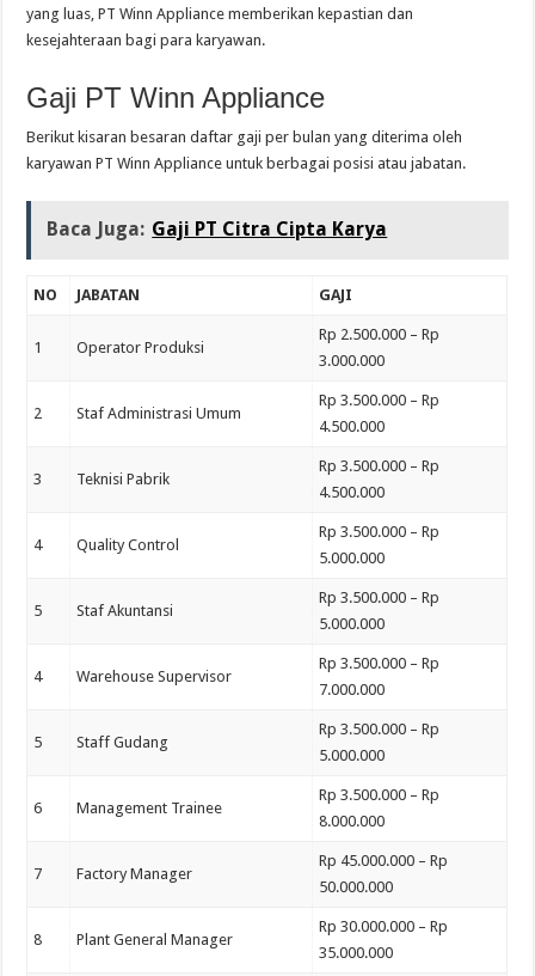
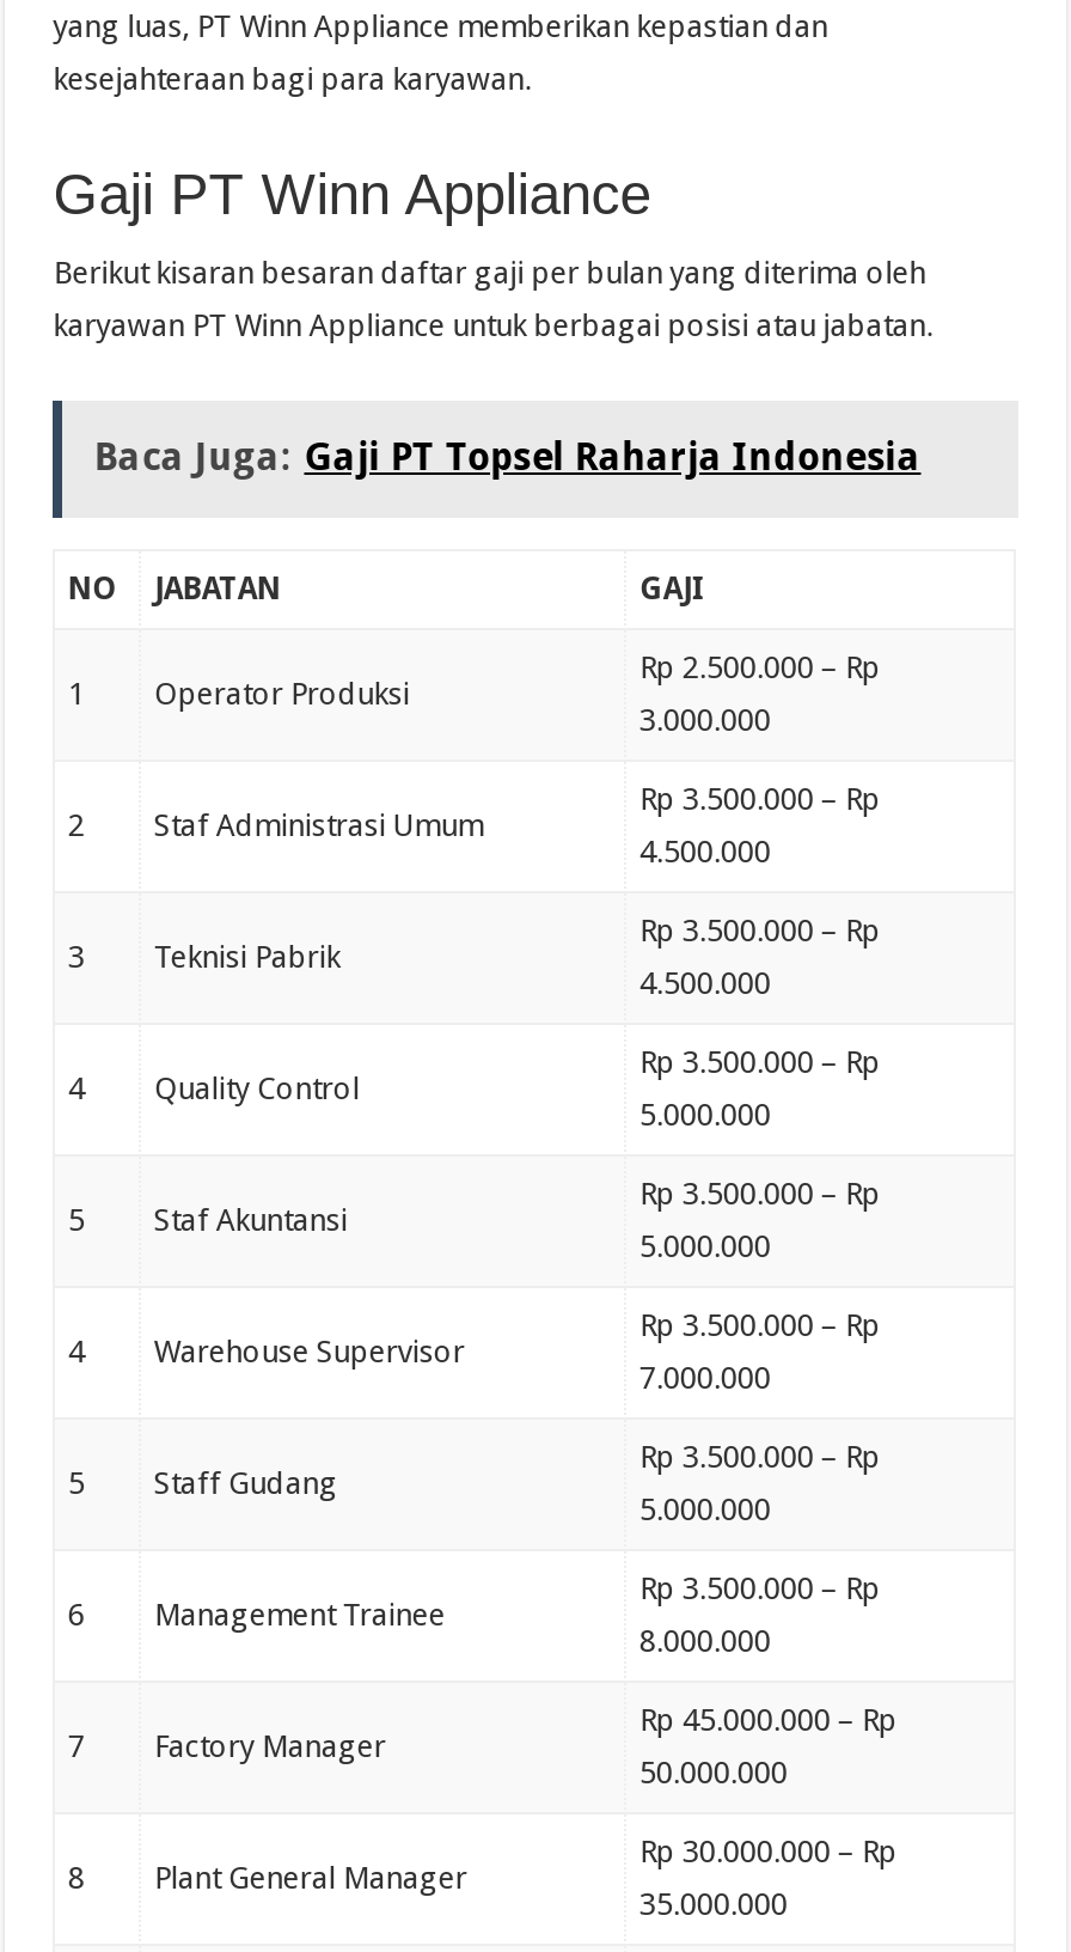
[47,218,387,240] Baca Juga: Gaji PT Citra Cipta Karya -> [94,435,921,481] Baca Juga: Gaji PT Topsel Raharja Indonesia

